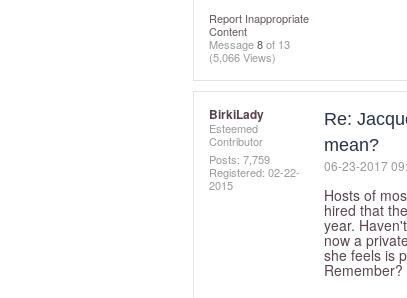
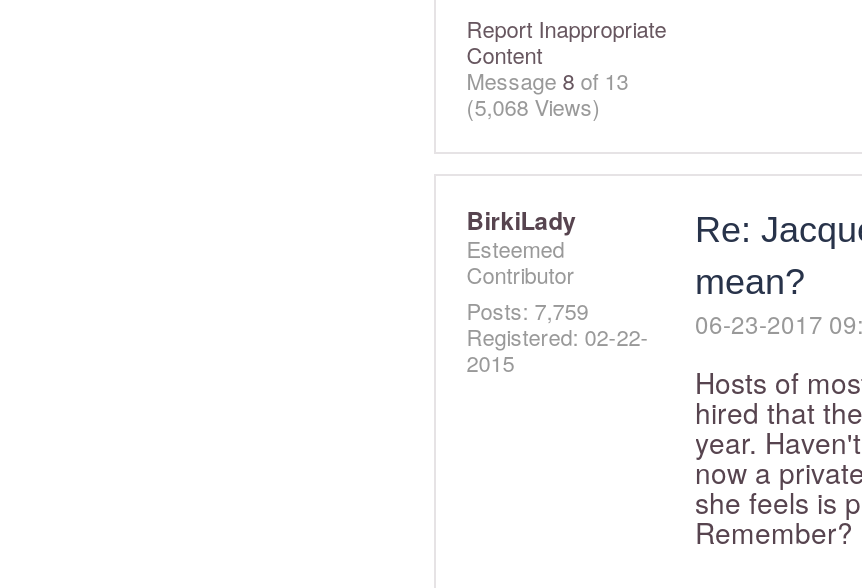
[209,49,276,65] (5,066 Views) -> [466,91,600,123] (5,068 Views)

